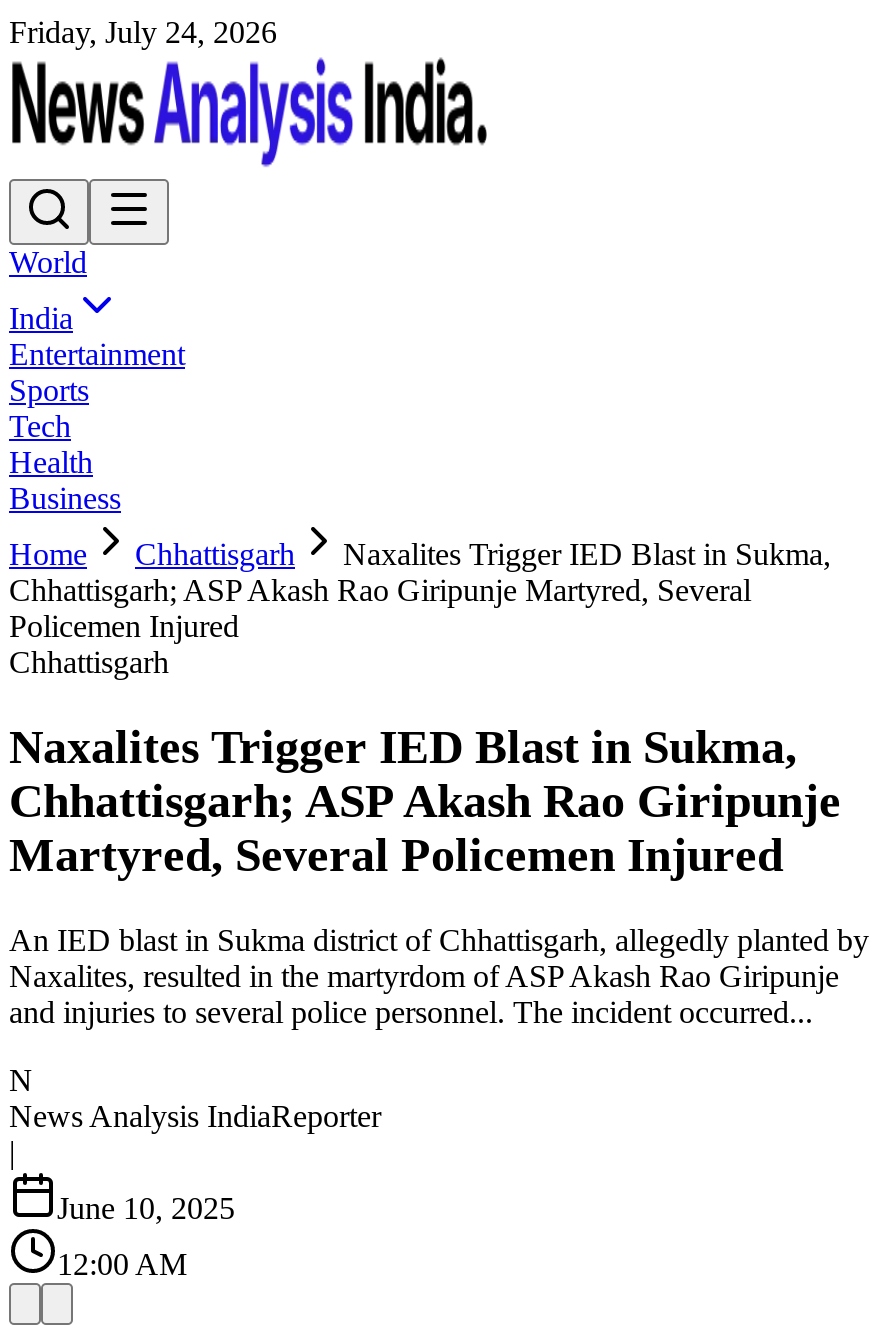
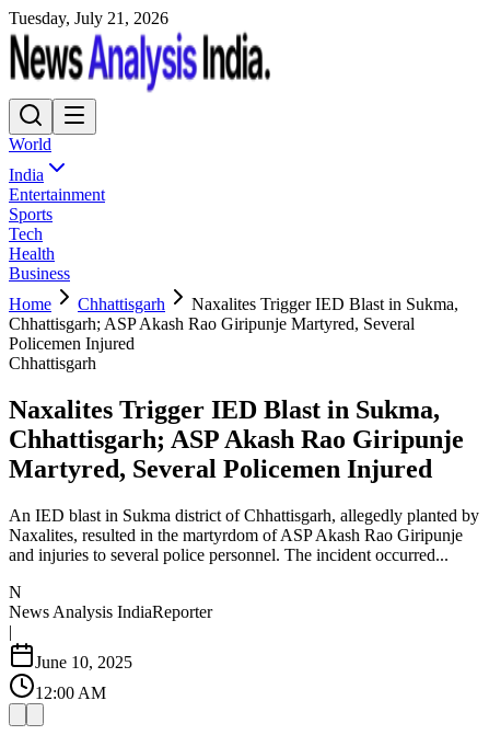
[9,15,277,49] Friday, July 24, 2026 -> [9,9,168,27] Tuesday, July 21, 2026

